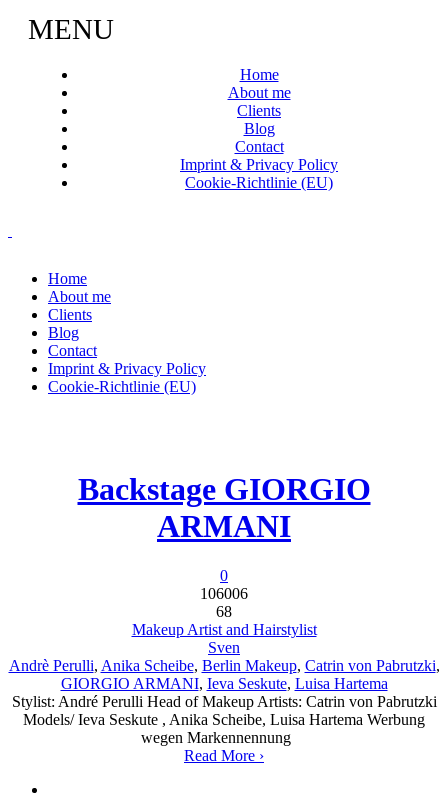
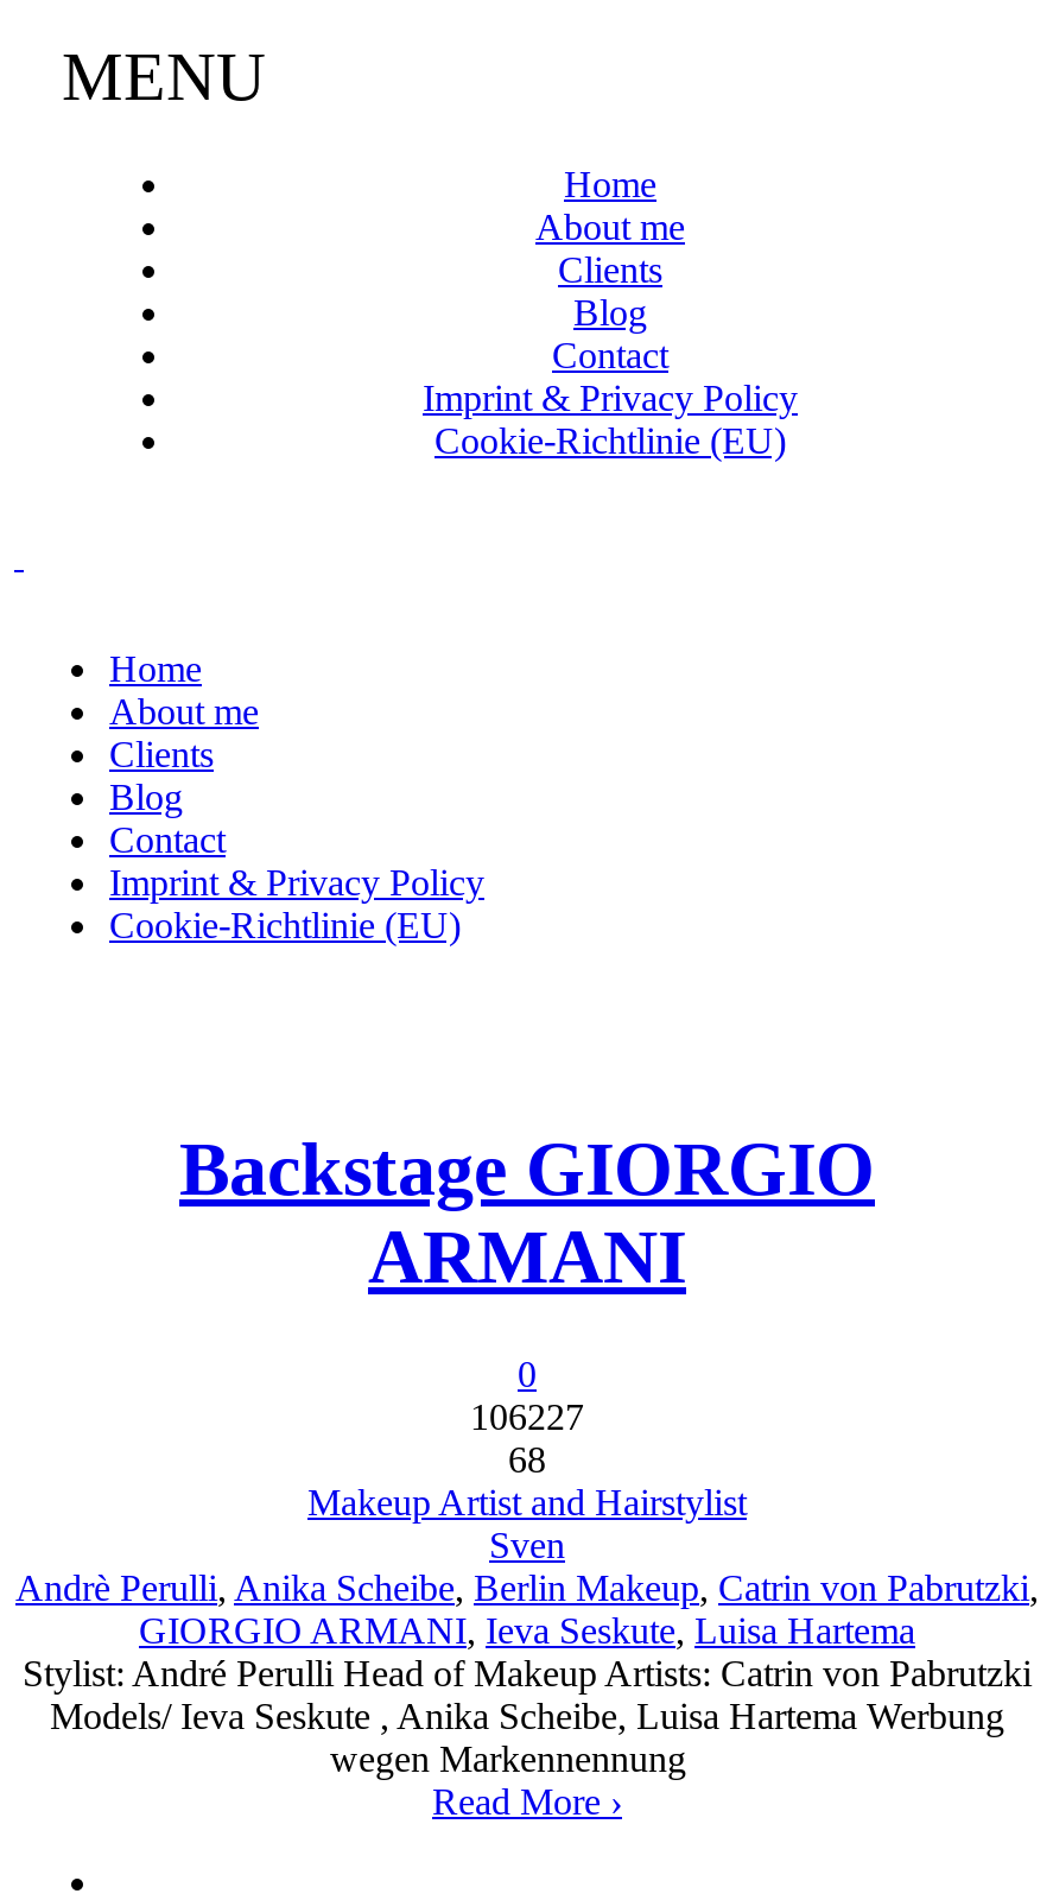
[200,585,248,602] 106006 -> [470,1396,584,1437] 106227

